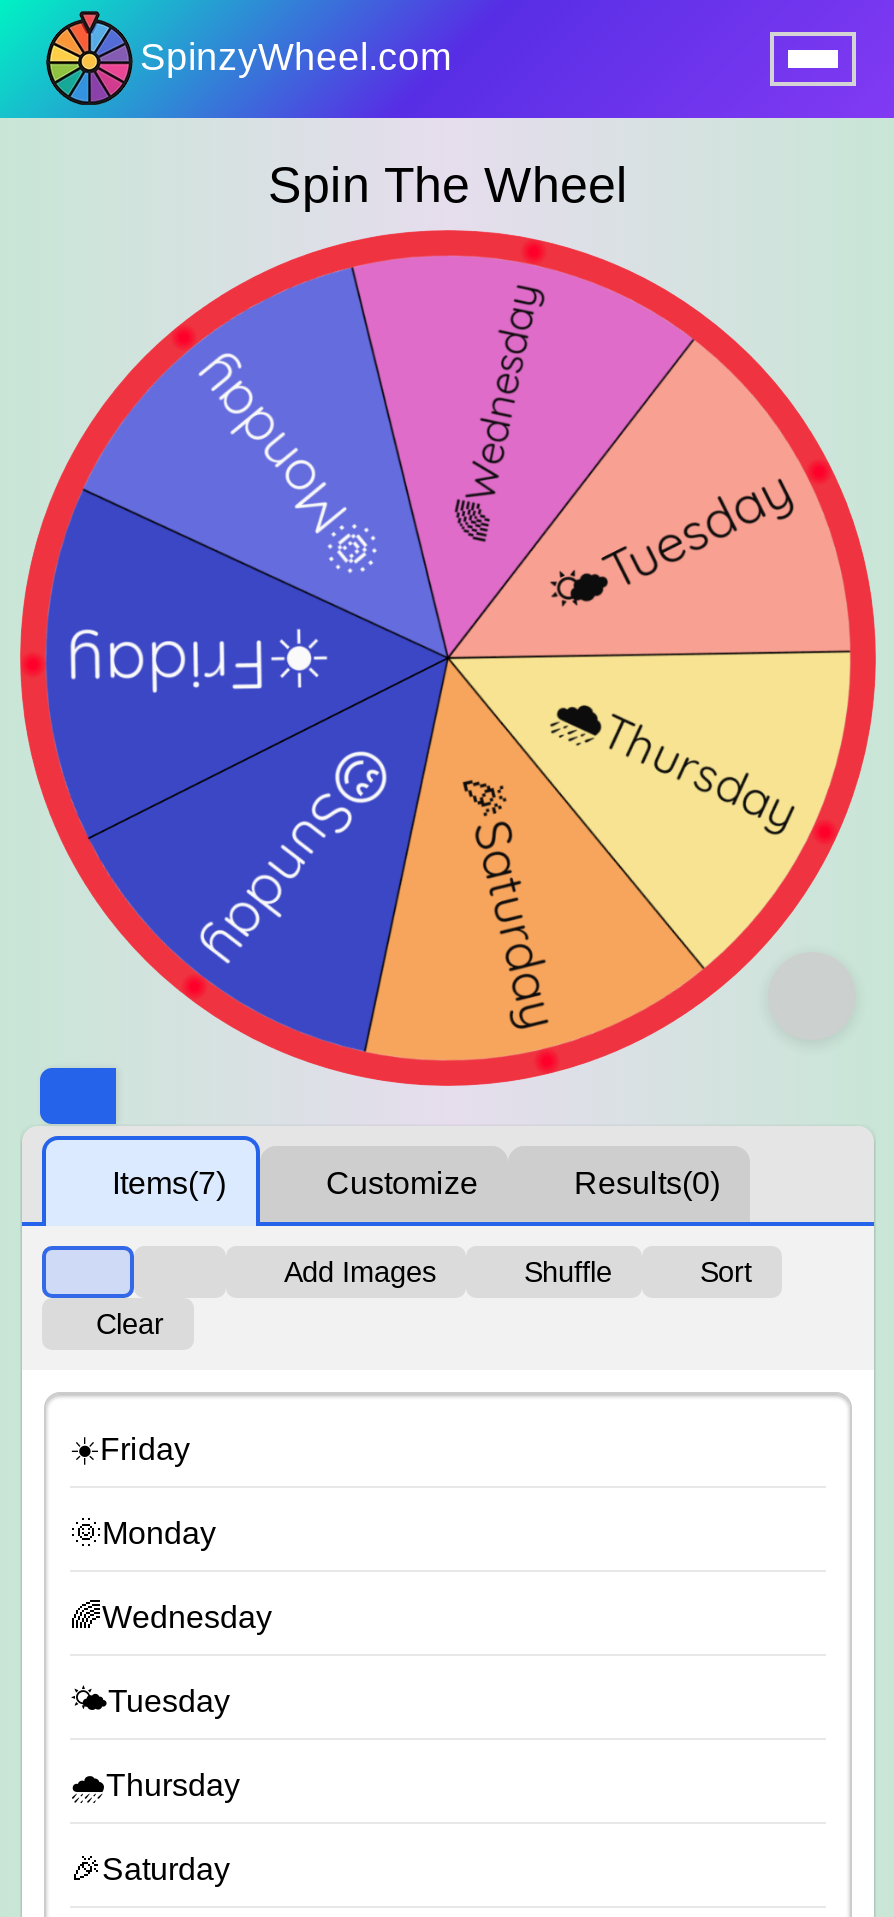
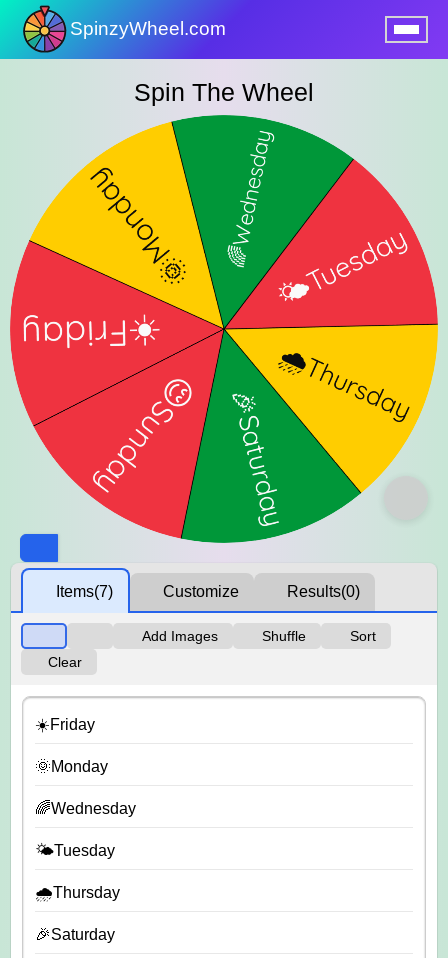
[24,228,878,1088] [image] -> [14,114,439,544] [image]

